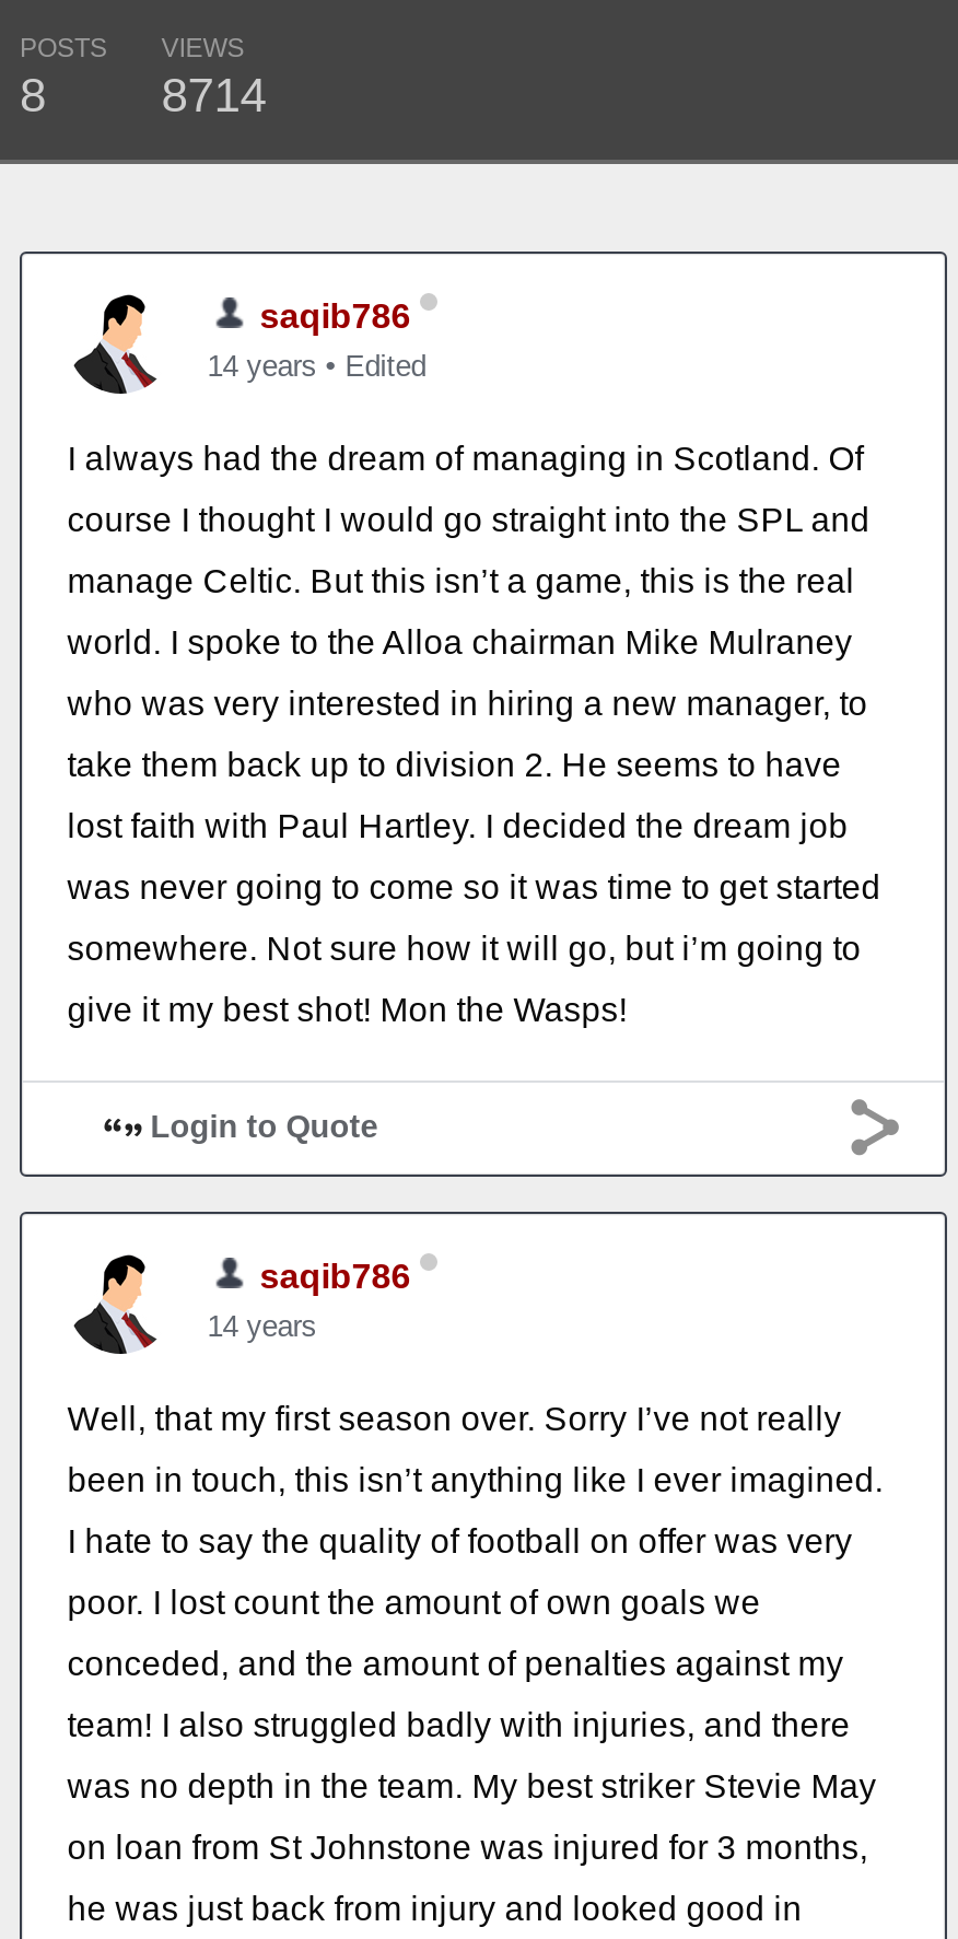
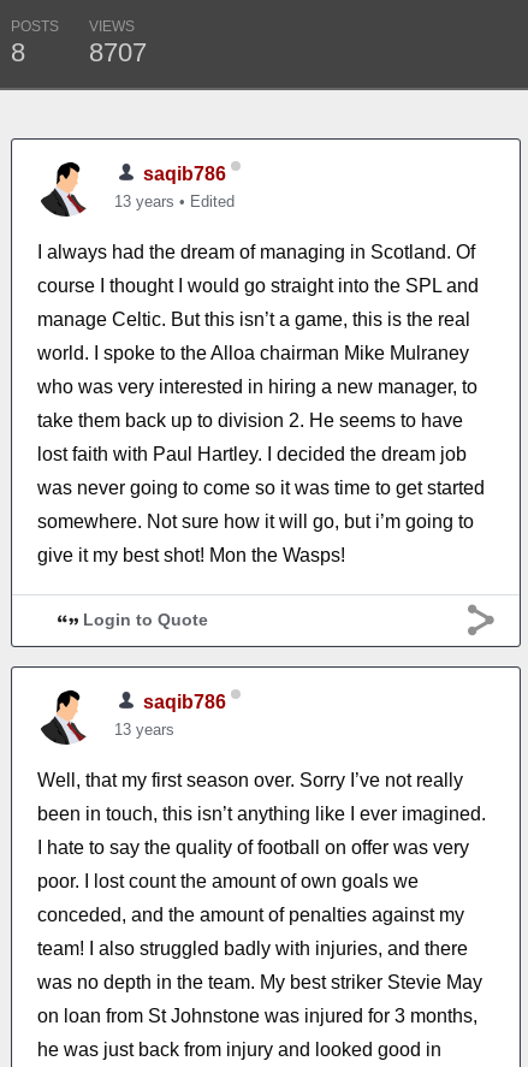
[161,68,266,123] 8714 -> [89,37,146,67] 8707
[207,350,426,383] 14 years • Edited -> [114,193,234,211] 13 years • Edited
[207,1311,317,1344] 14 years -> [114,721,174,739] 13 years

